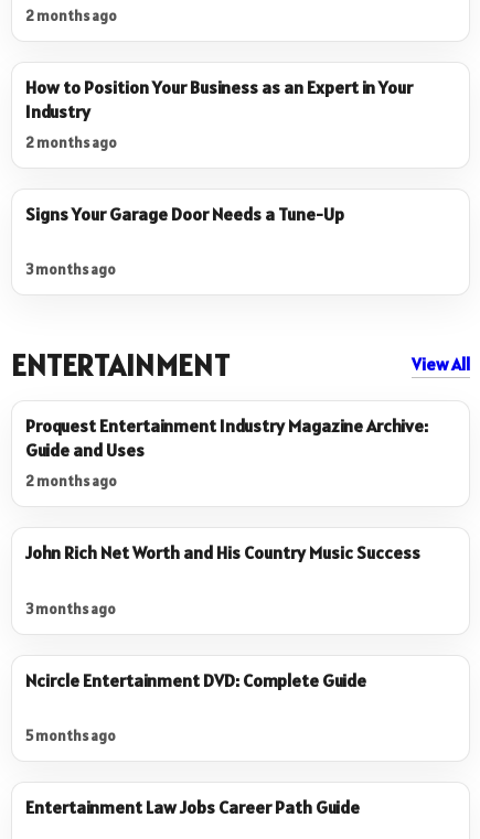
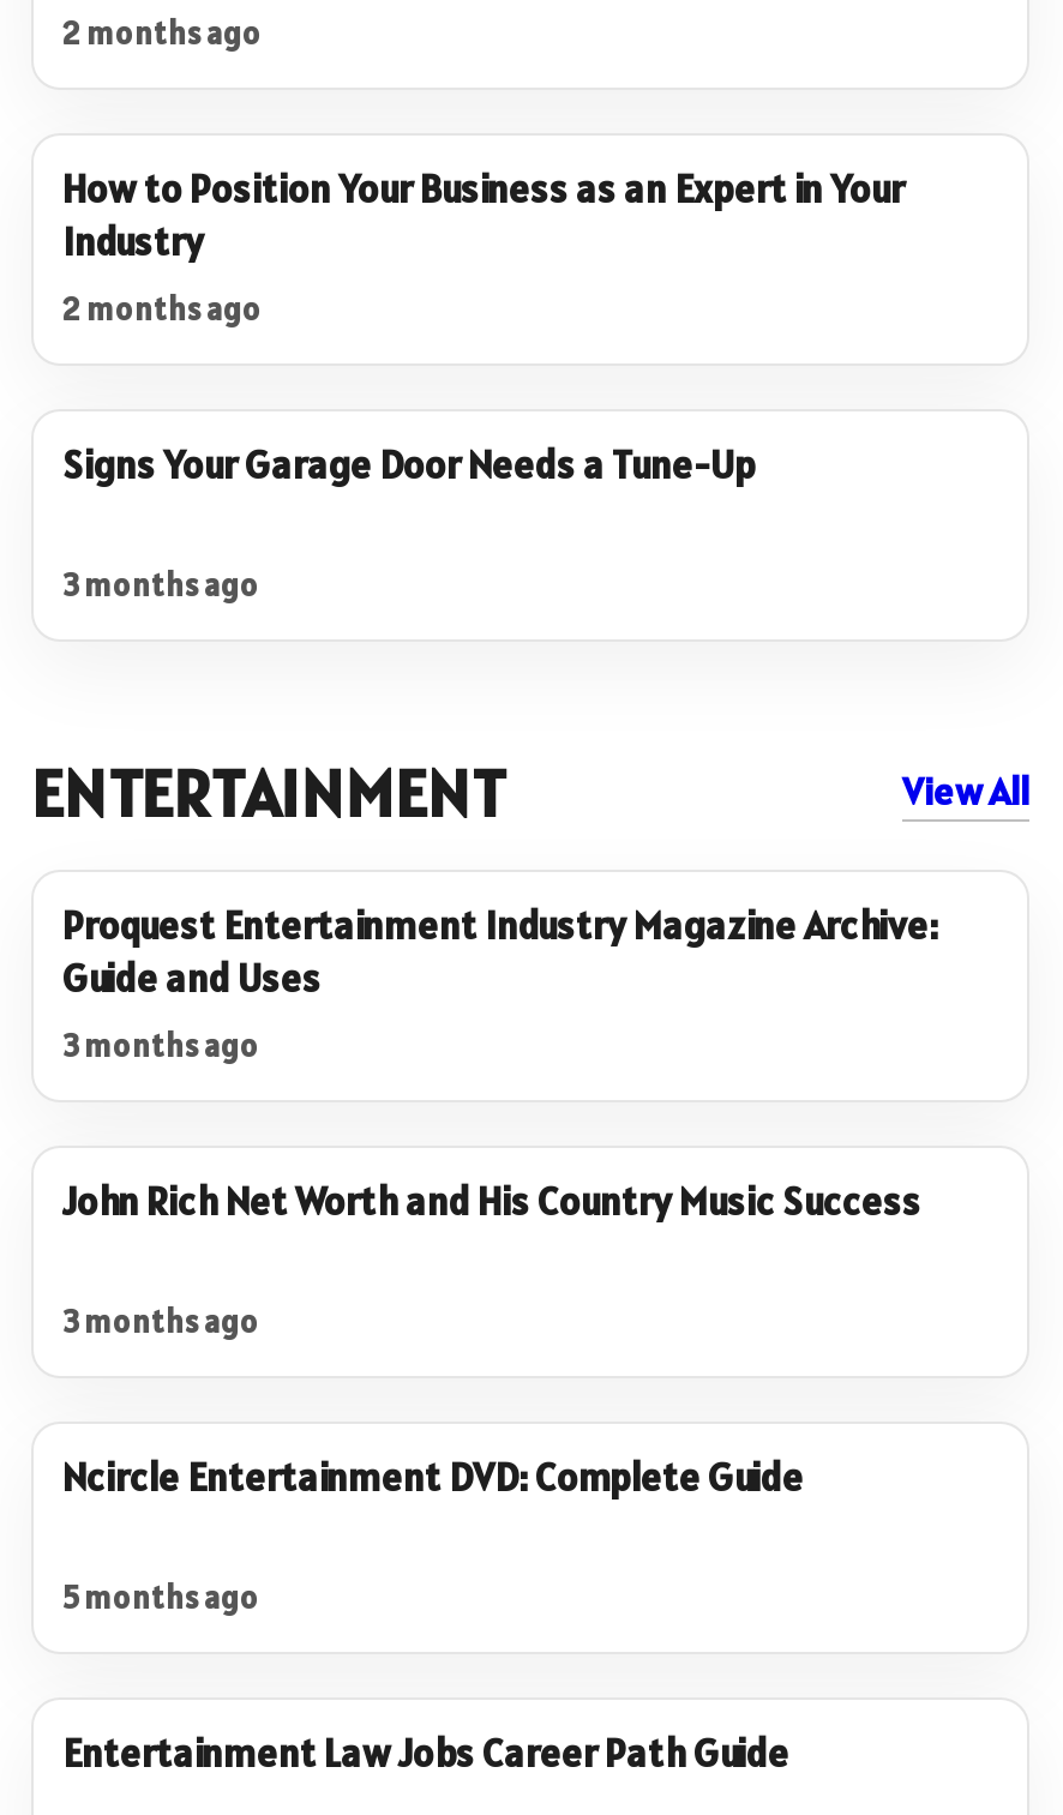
[25,472,117,491] 2 months ago -> [62,1025,259,1066] 3 months ago

